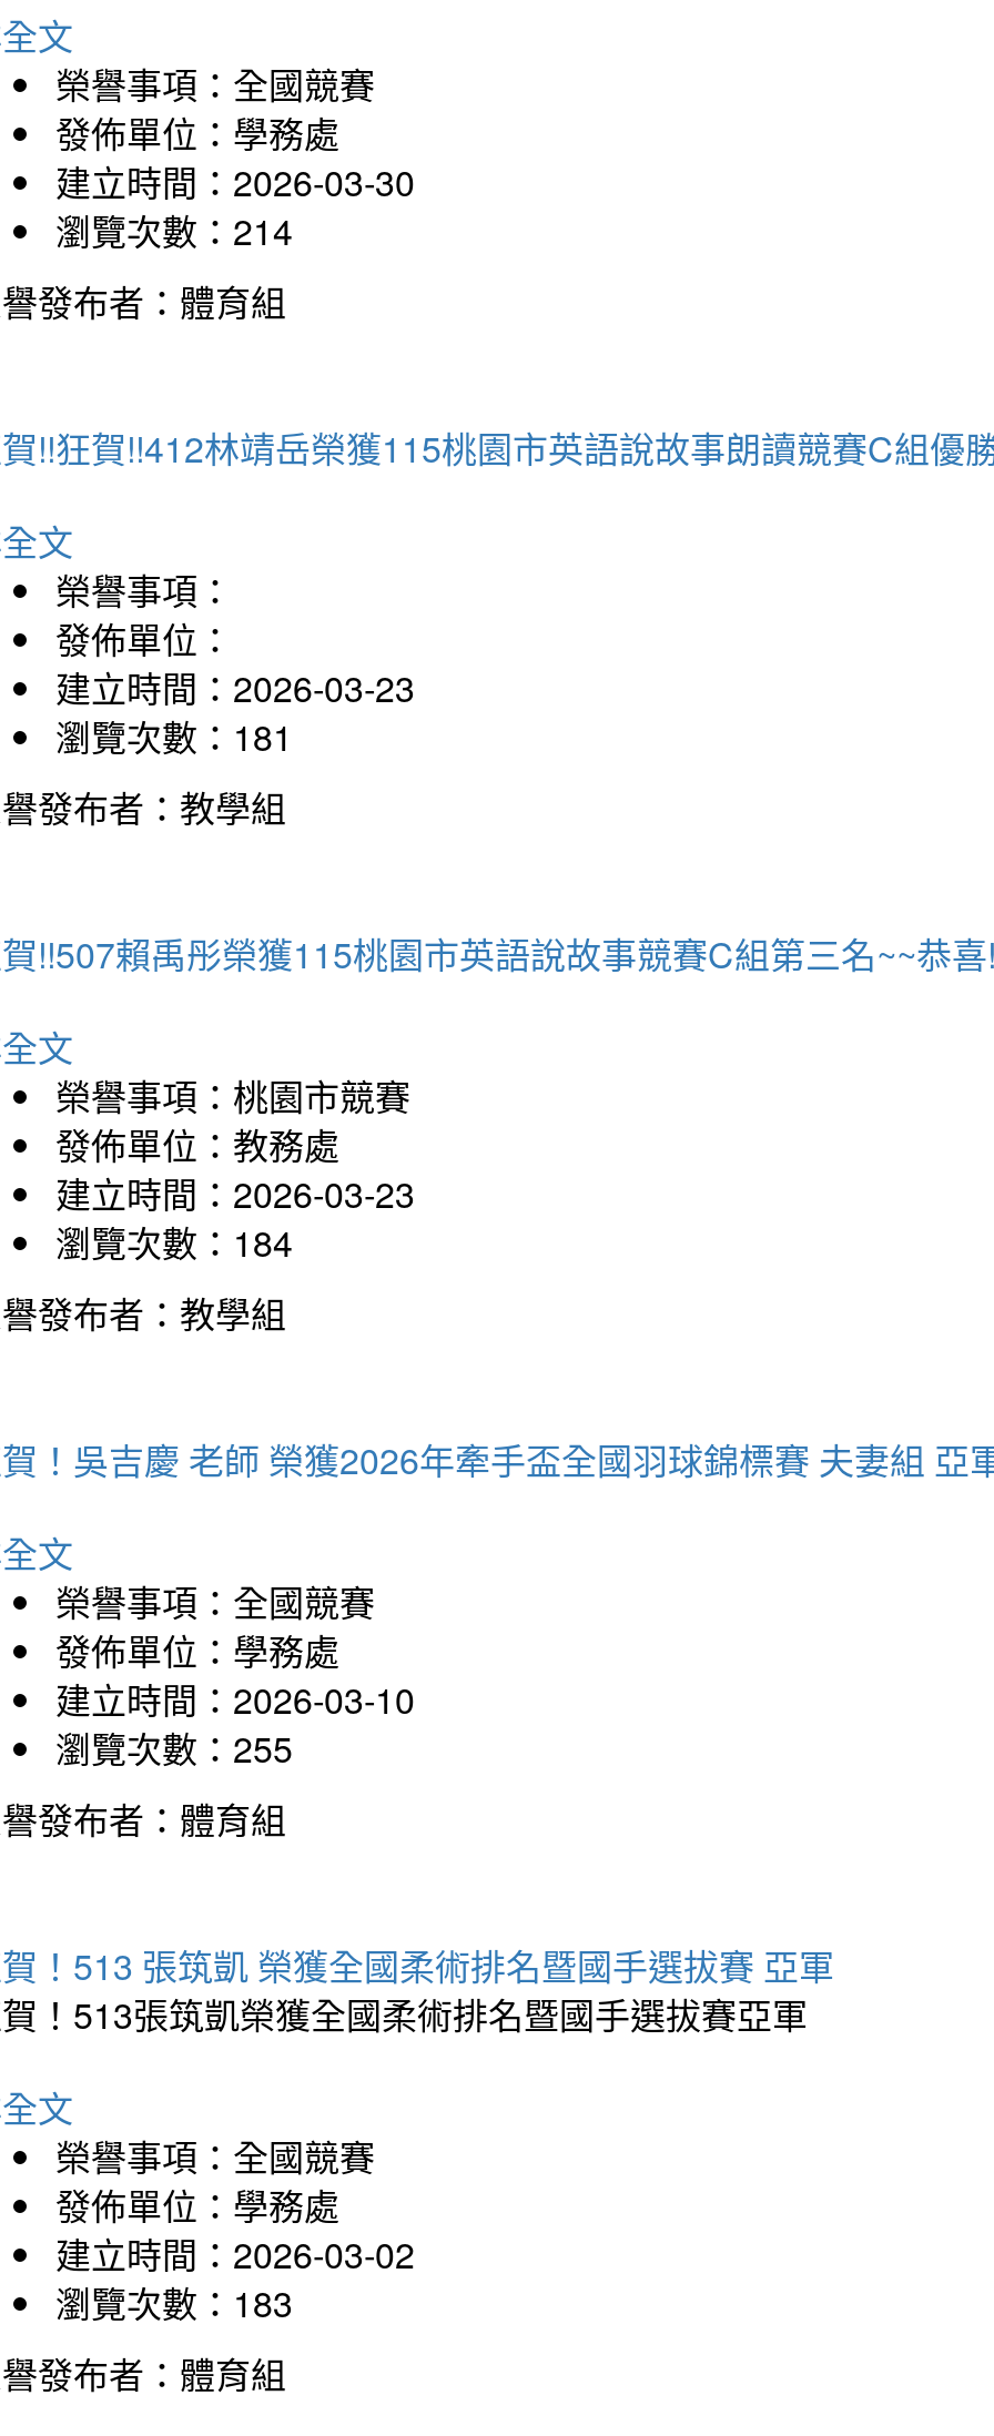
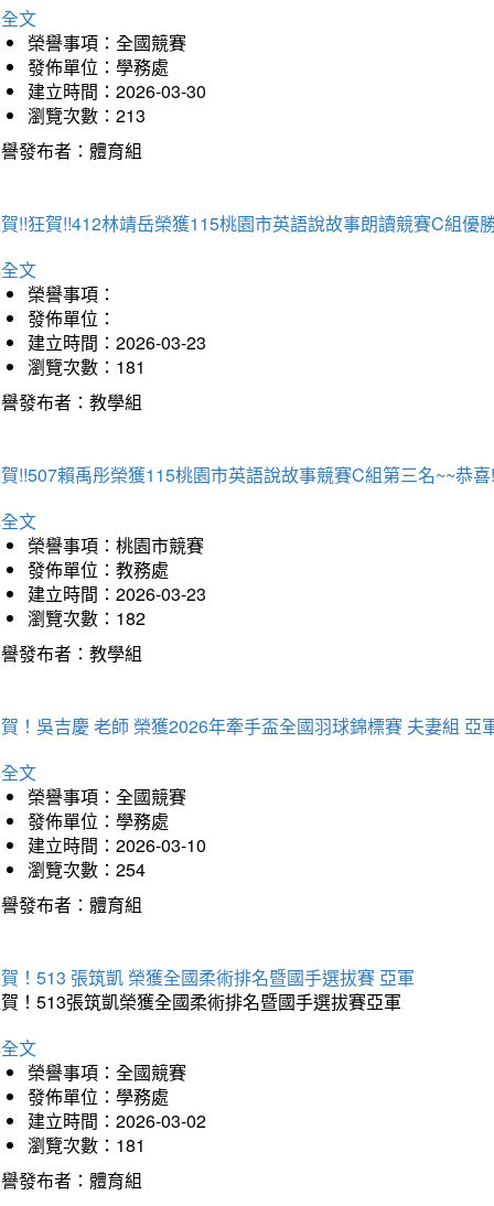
[55,205,293,256] 瀏覽次數：214 -> [28,103,146,128] 瀏覽次數：213
[55,1217,293,1268] 瀏覽次數：184 -> [28,605,146,631] 瀏覽次數：182
[55,1723,293,1774] 瀏覽次數：255 -> [28,857,146,882] 瀏覽次數：254
[55,2277,293,2328] 瀏覽次數：183 -> [28,1132,146,1157] 瀏覽次數：181

